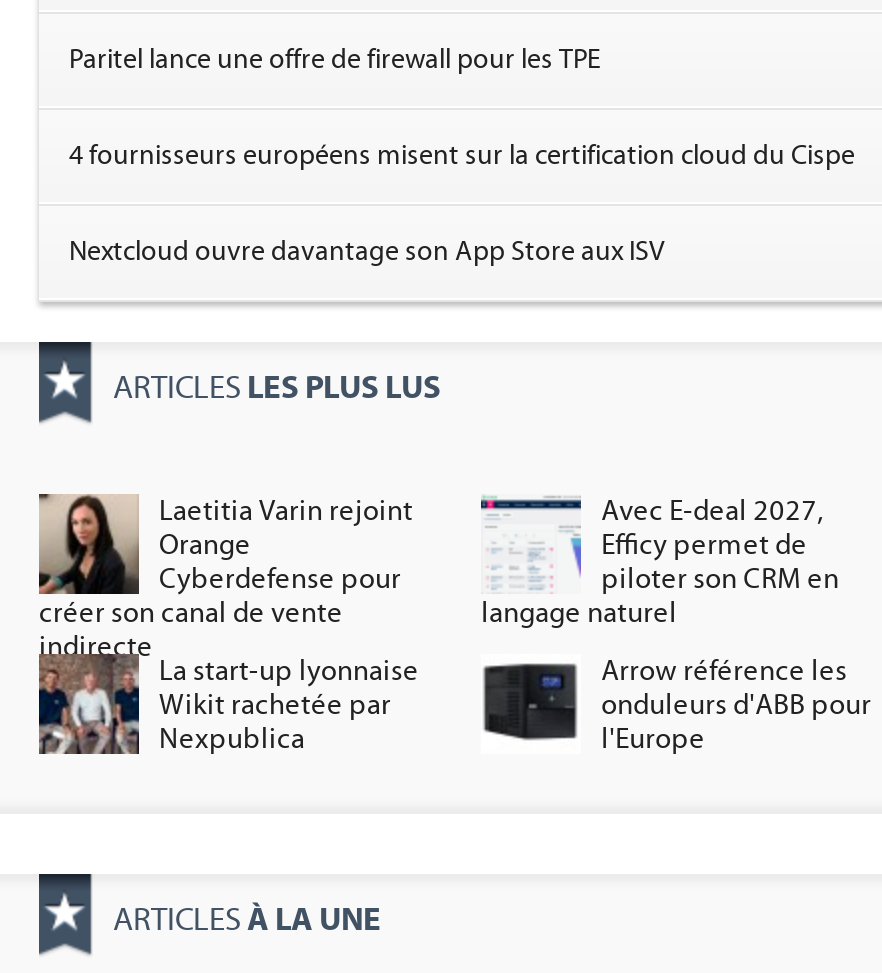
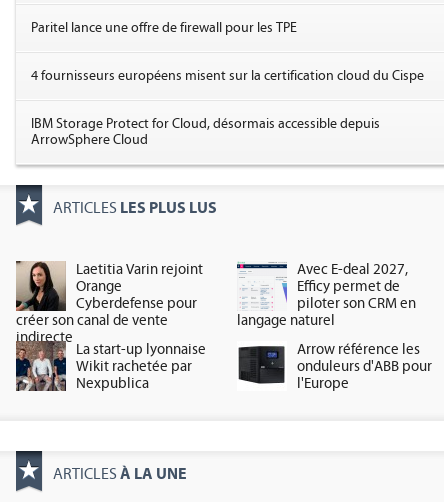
[69,236,665,268] Nextcloud ouvre davantage son App Store aux ISV -> [31,116,380,148] IBM Storage Protect for Cloud, désormais accessible depuis | ArrowSphere Cloud

